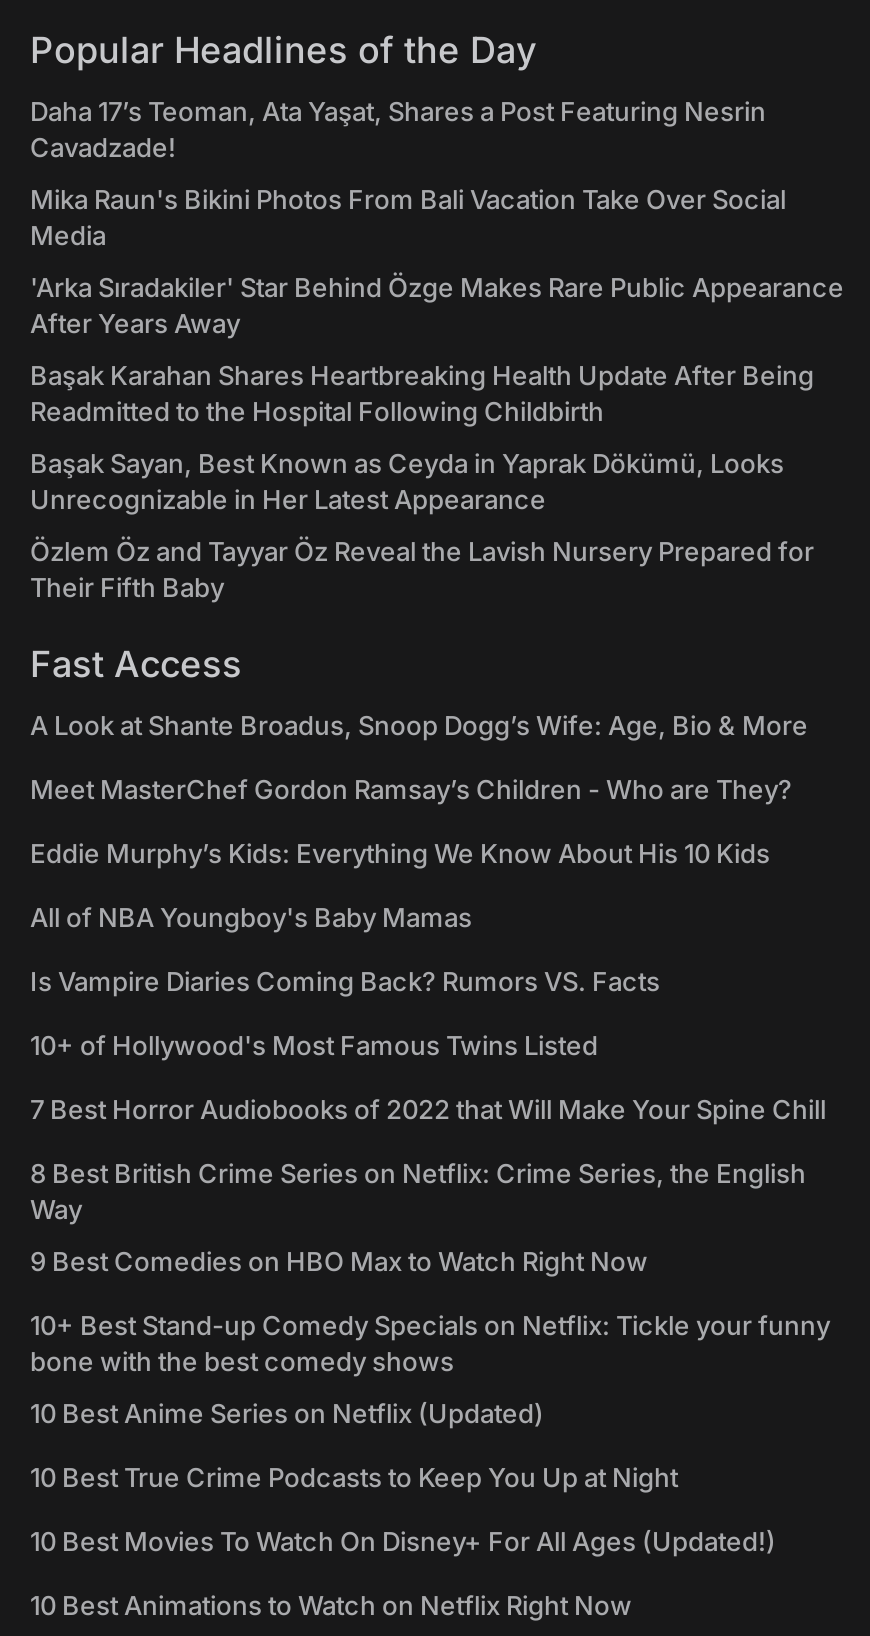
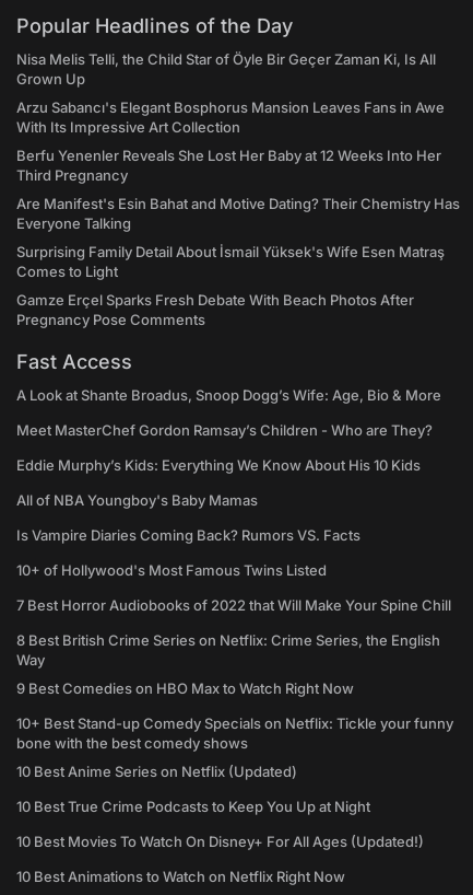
[30,95,766,163] Daha 17’s Teoman, Ata Yaşat, Shares a Post Featuring Nesrin | Cavadzade! -> [16,50,436,88] Nisa Melis Telli, the Child Star of Öyle Bir Geçer Zaman Ki, Is All | Grown Up
[30,183,786,251] Mika Raun's Bikini Photos From Bali Vacation Take Over Social | Media -> [16,98,445,136] Arzu Sabancı's Elegant Bosphorus Mansion Leaves Fans in Awe | With Its Impressive Art Collection
[30,271,844,339] 'Arka Sıradakiler' Star Behind Özge Makes Rare Public Appearance | After Years Away -> [16,147,441,184] Berfu Yenenler Reveals She Lost Her Baby at 12 Weeks Into Her | Third Pregnancy
[30,359,814,427] Başak Karahan Shares Heartbreaking Health Update After Being | Readmitted to the Hospital Following Childbirth -> [16,195,460,232] Are Manifest's Esin Bahat and Motive Dating? Their Chemistry Has | Everyone Talking
[30,447,784,515] Başak Sayan, Best Known as Ceyda in Yaprak Dökümü, Looks | Unrecognizable in Her Latest Appearance -> [16,243,445,280] Surprising Family Detail About İsmail Yüksek's Wife Esen Matraş | Comes to Light
[30,535,814,603] Özlem Öz and Tayyar Öz Reveal the Lavish Nursery Prepared for | Their Fifth Baby -> [16,291,414,328] Gamze Erçel Sparks Fresh Debate With Beach Photos After | Pregnancy Pose Comments

